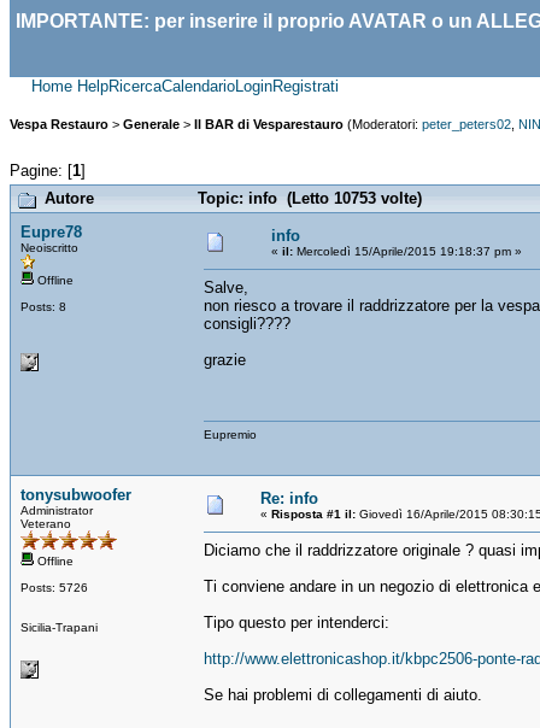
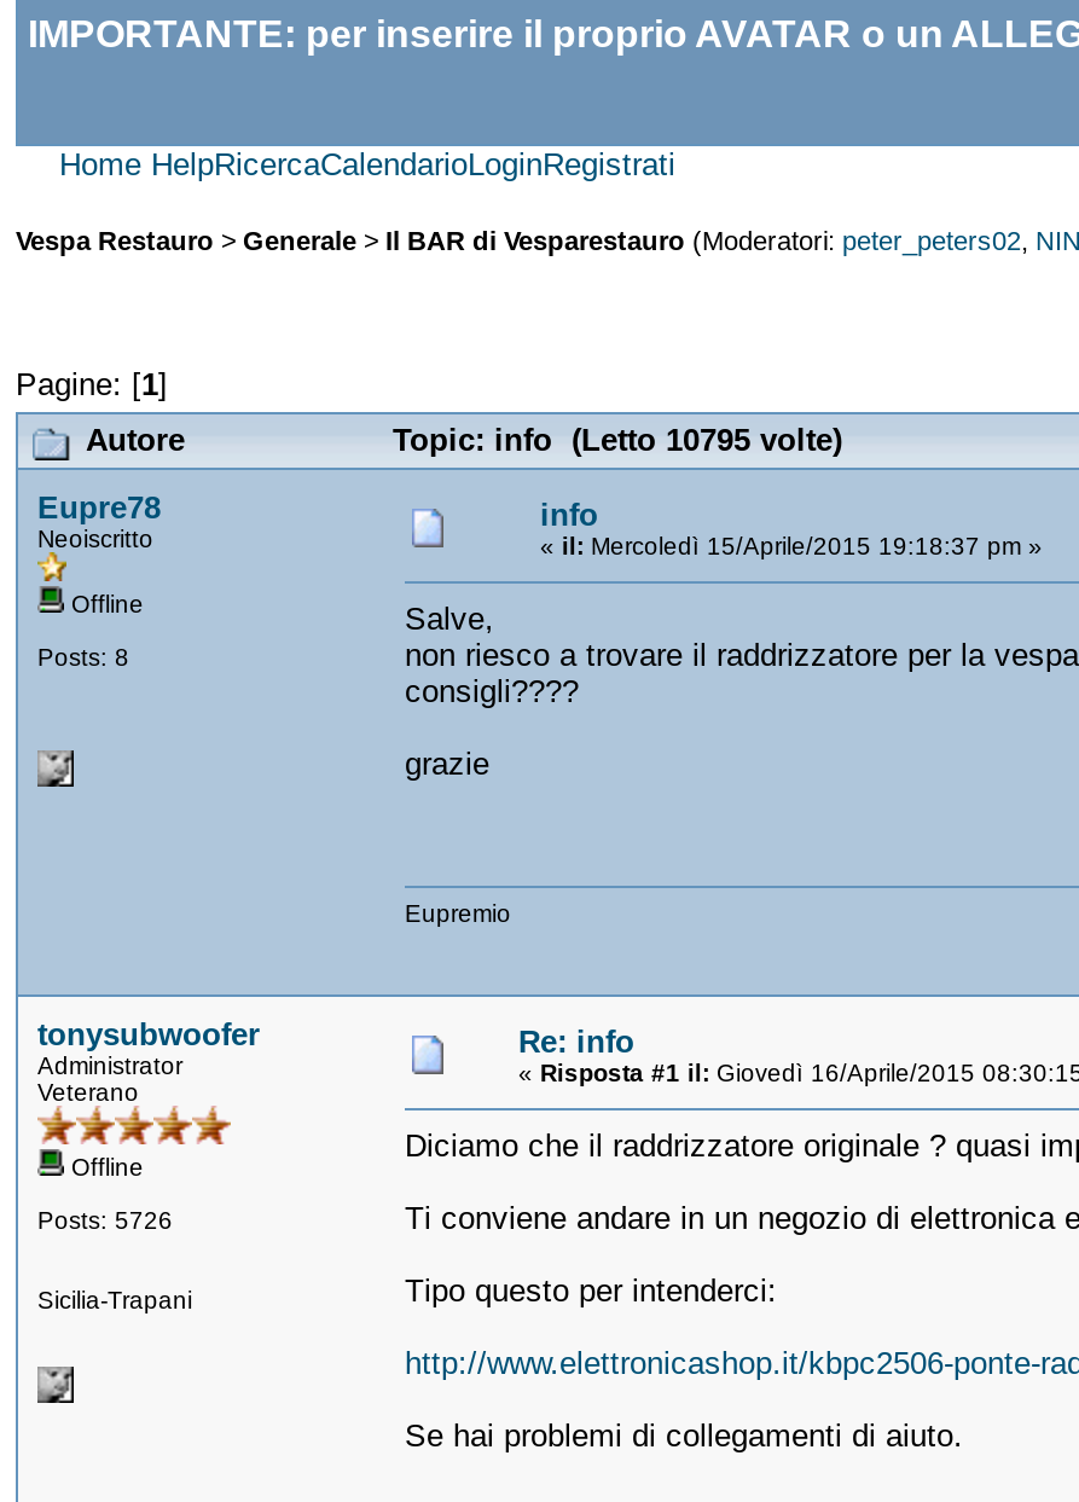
[198,189,422,207] Topic: info (Letto 10753 volte) -> [393,421,842,457] Topic: info (Letto 10795 volte)

